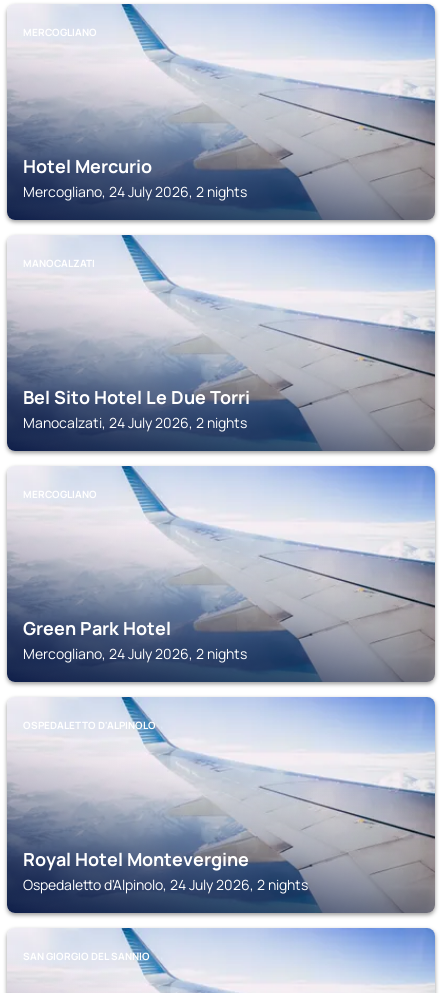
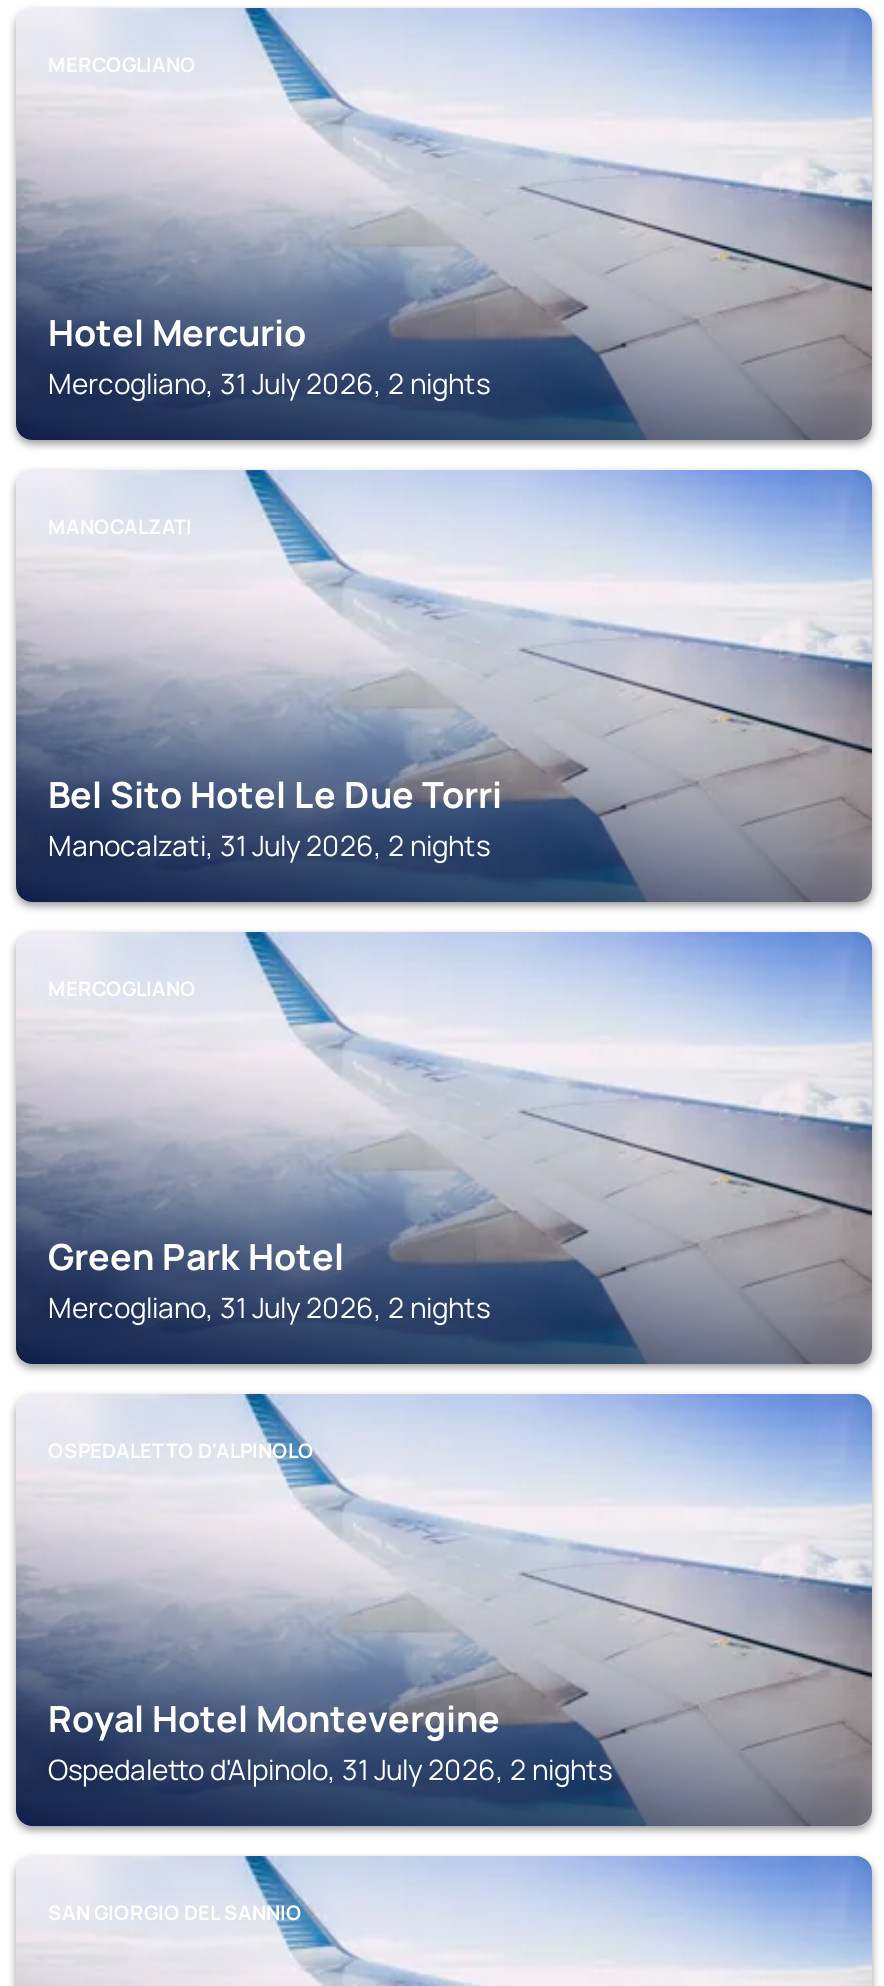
[23,182,247,201] Mercogliano, 24 July 2026, 2 nights -> [48,364,490,402] Mercogliano, 31 July 2026, 2 nights
[23,413,247,432] Manocalzati, 24 July 2026, 2 nights -> [48,826,490,864] Manocalzati, 31 July 2026, 2 nights
[23,644,247,663] Mercogliano, 24 July 2026, 2 nights -> [48,1288,490,1326] Mercogliano, 31 July 2026, 2 nights
[23,875,308,894] Ospedaletto d'Alpinolo, 24 July 2026, 2 nights -> [48,1750,612,1788] Ospedaletto d'Alpinolo, 31 July 2026, 2 nights

